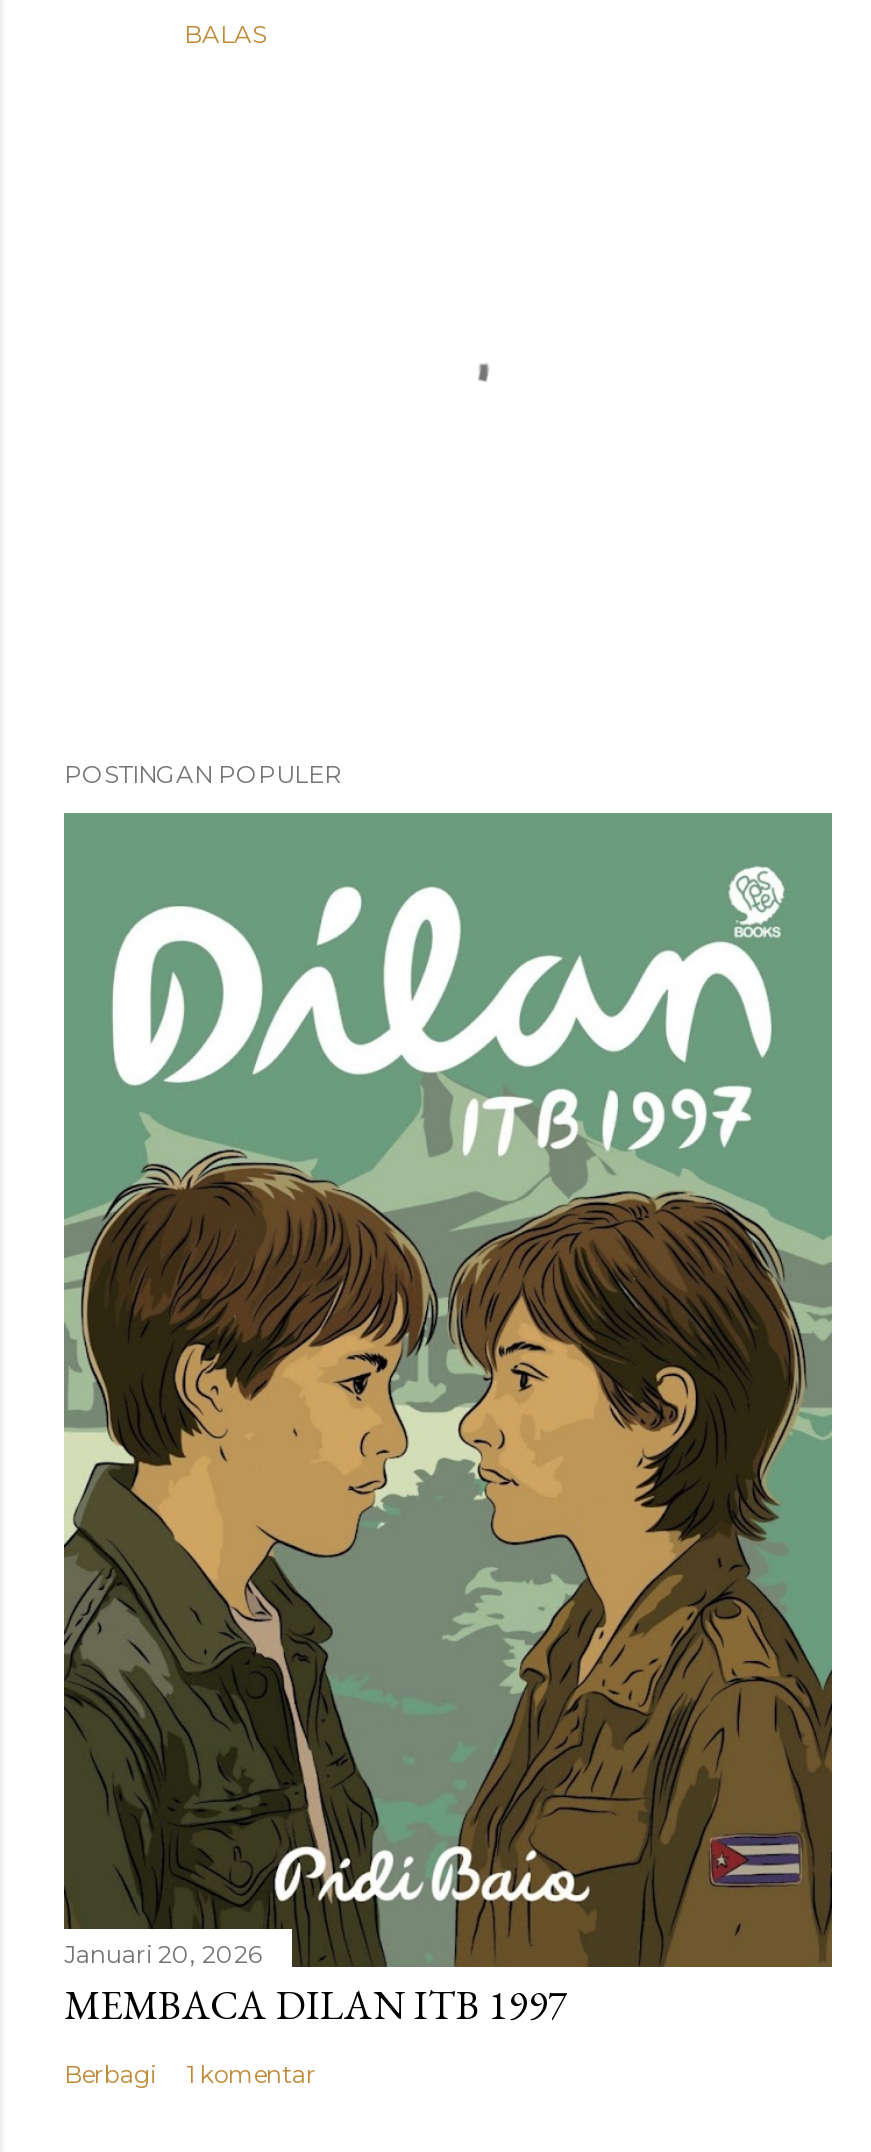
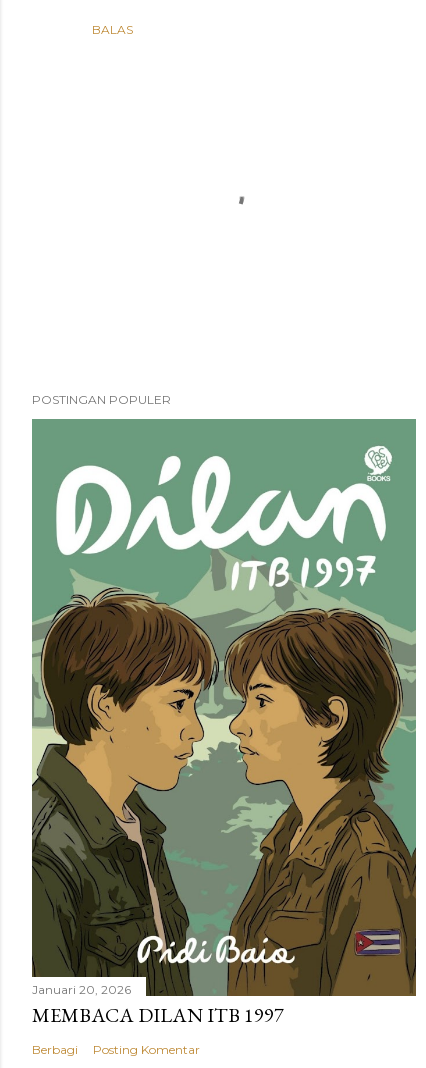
[186,2059,316,2089] 1 komentar -> [93,1042,200,1057] Posting Komentar

